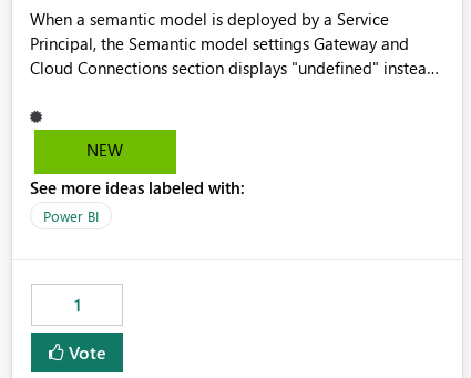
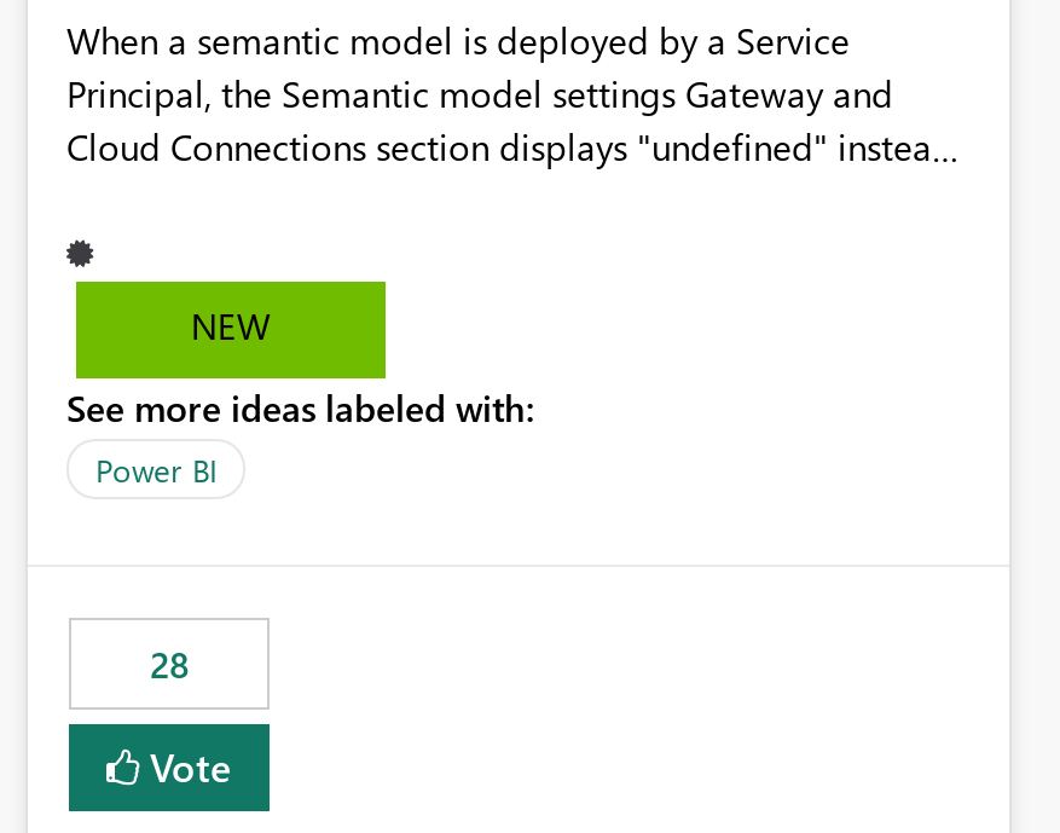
[74,294,80,316] 1 -> [150,641,189,689] 28

